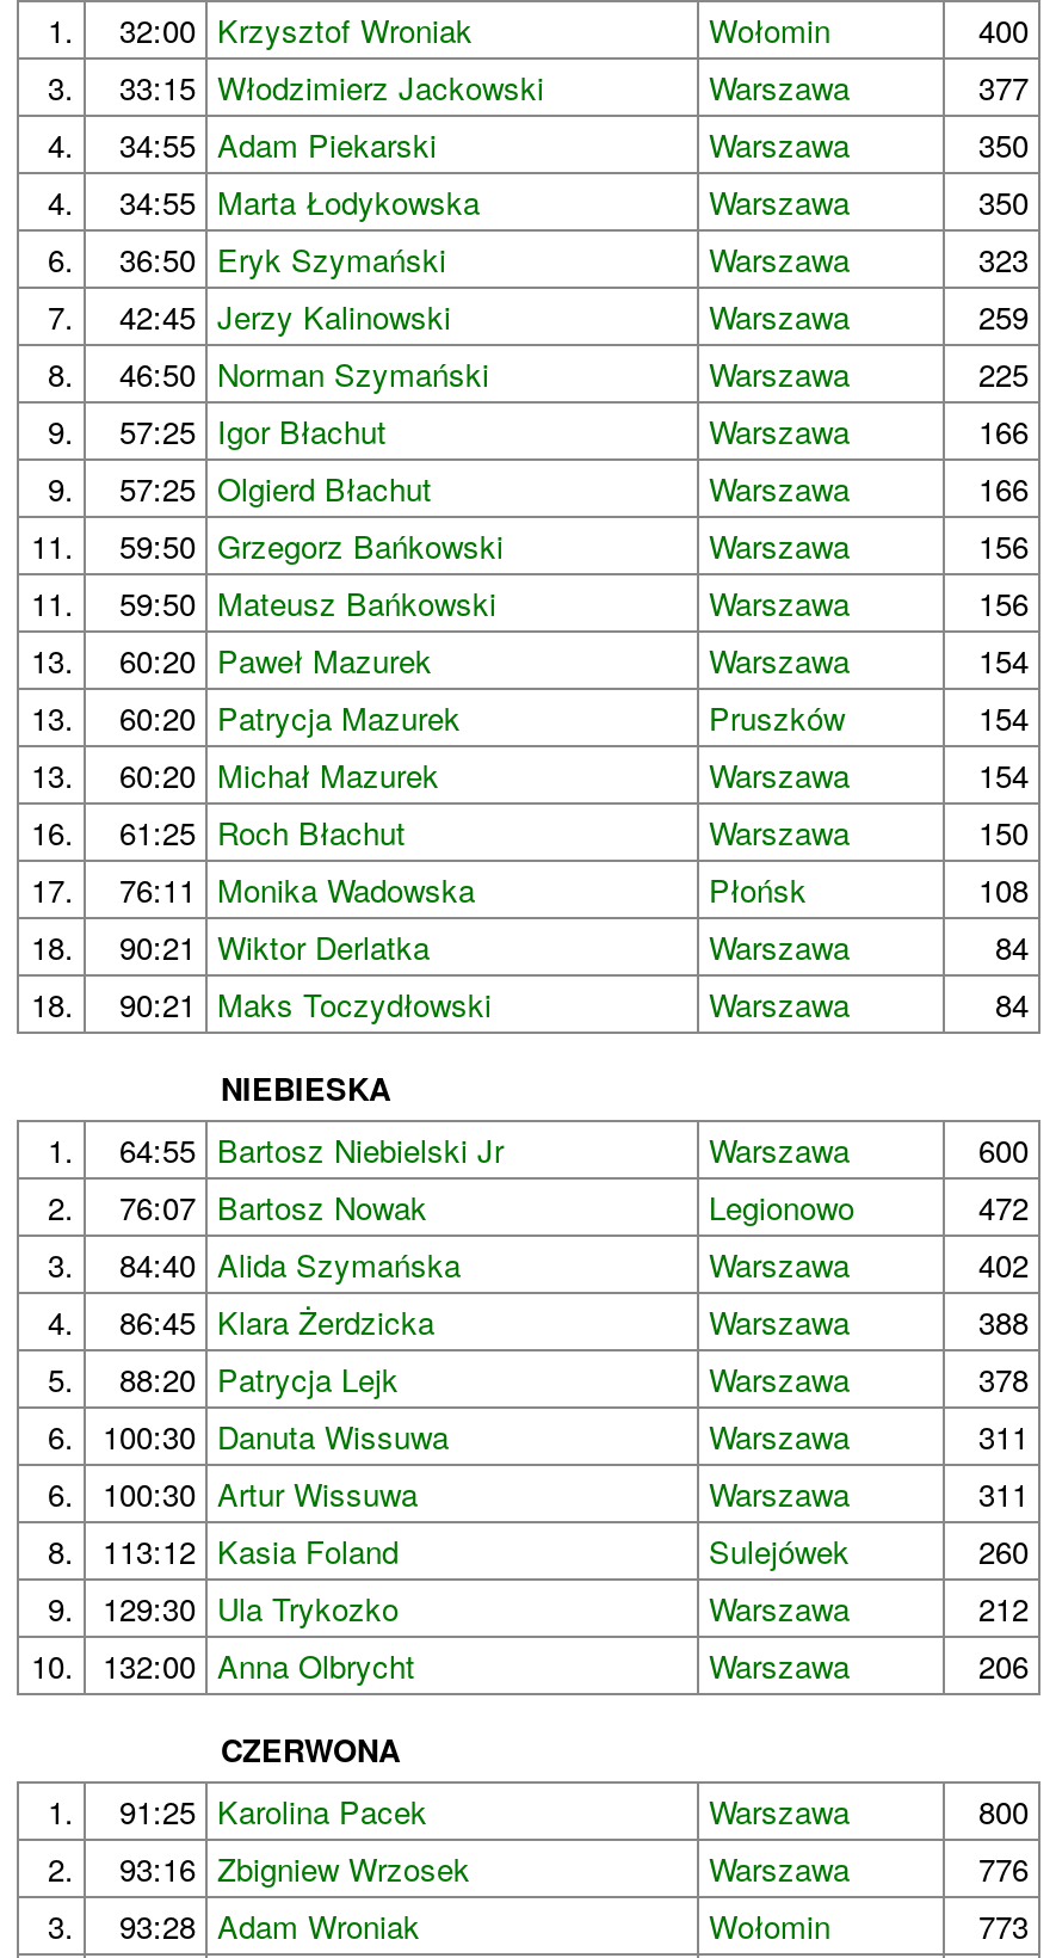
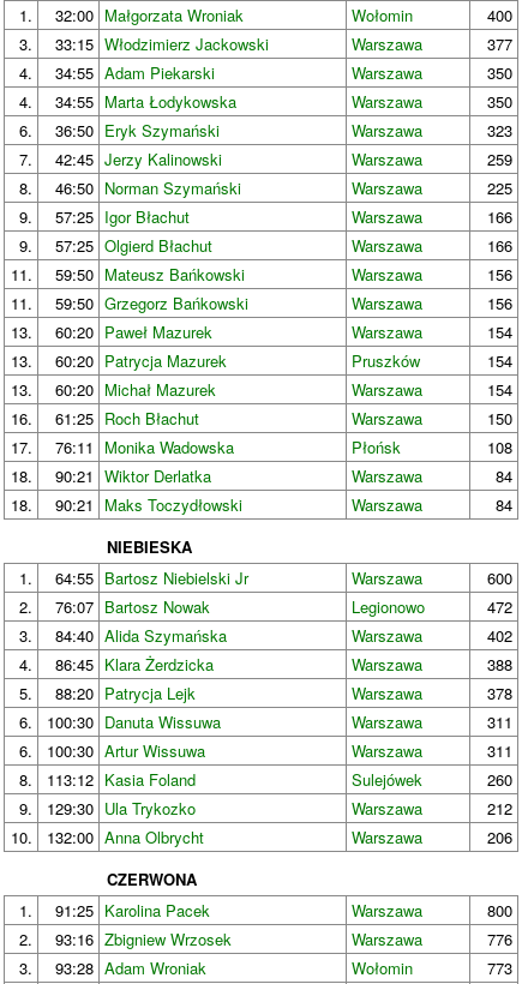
[119,8,473,54] 32:00 Krzysztof Wroniak -> [55,4,244,27] 32:00 Małgorzata Wroniak
moved [119,524,504,569] -> [55,292,248,315]: 59:50 Grzegorz Bańkowski
moved [119,581,496,627] -> [55,263,245,286]: 59:50 Mateusz Bańkowski

